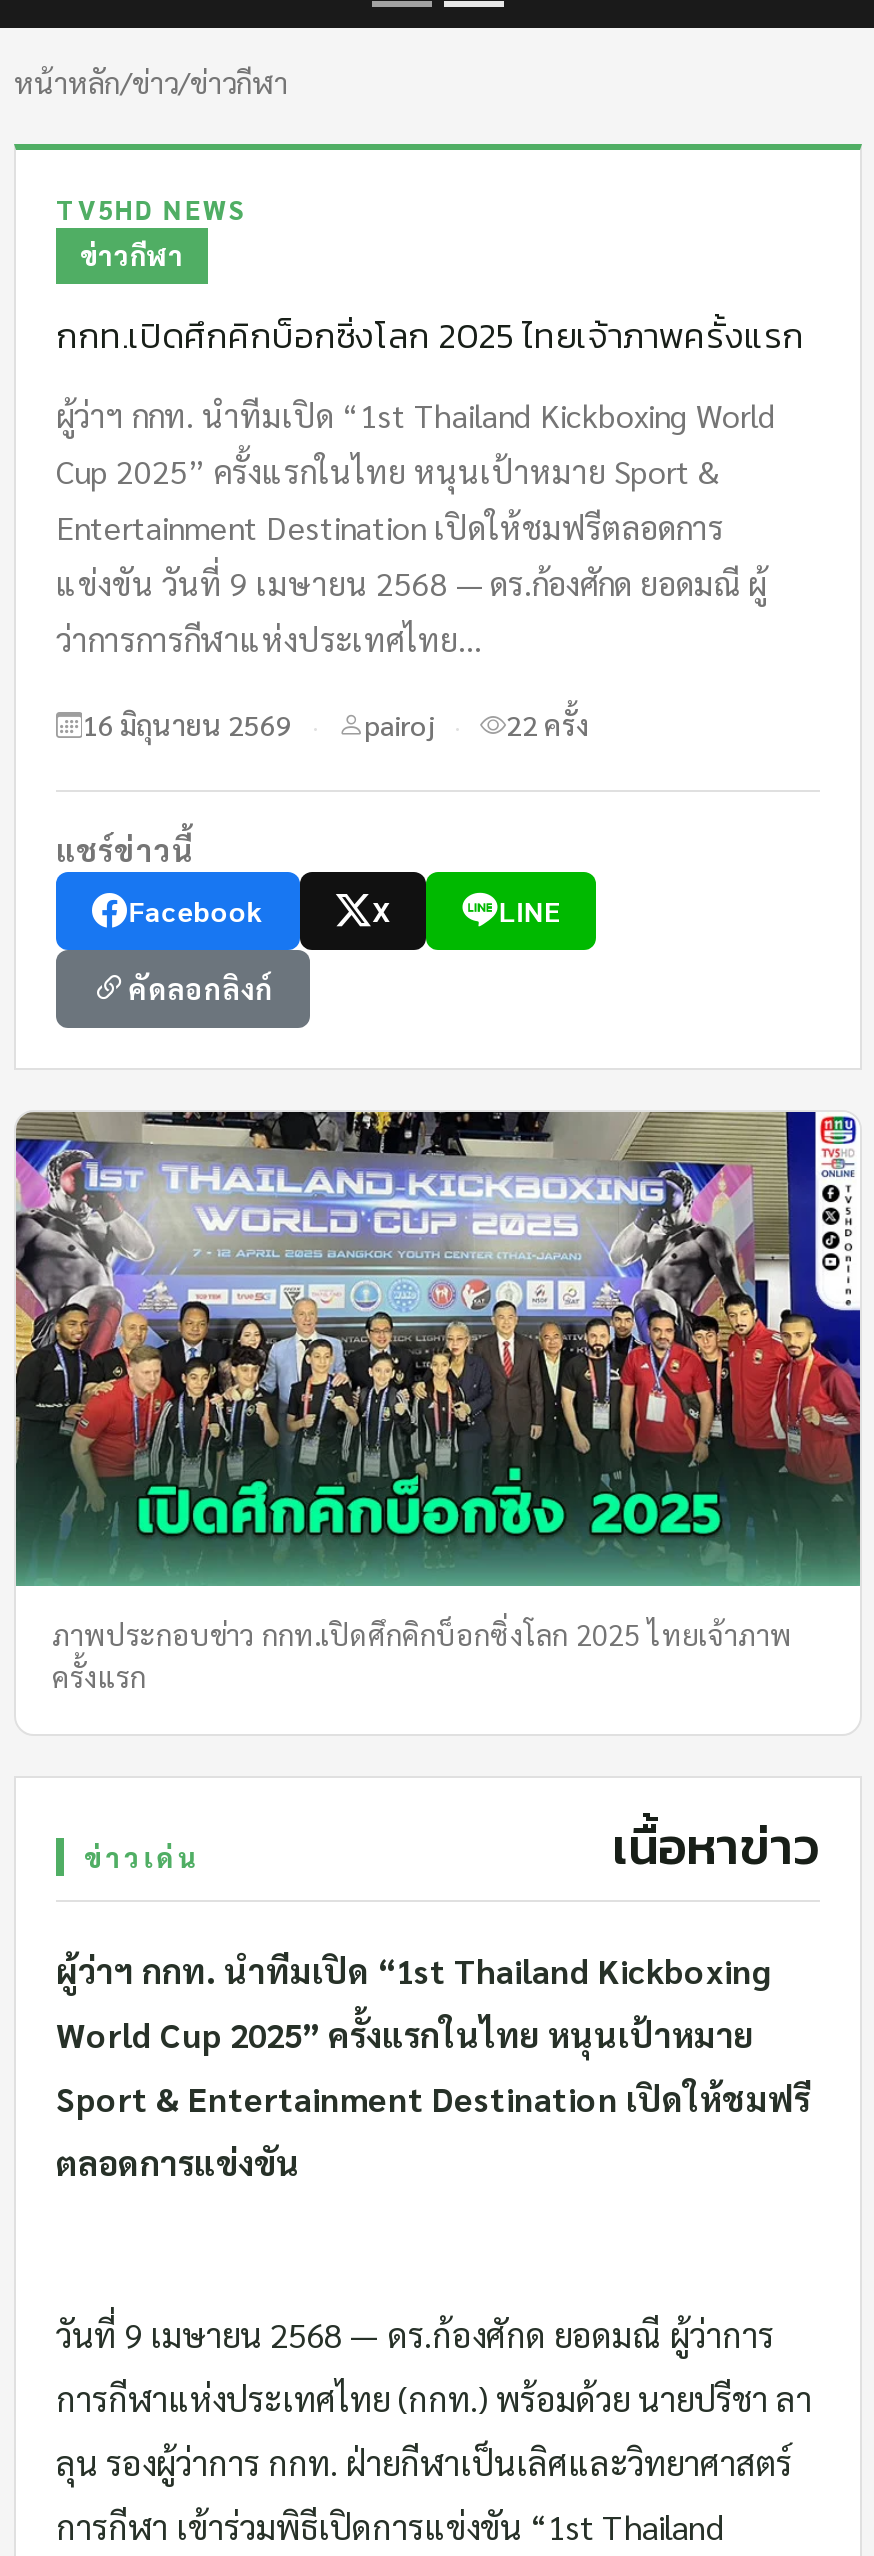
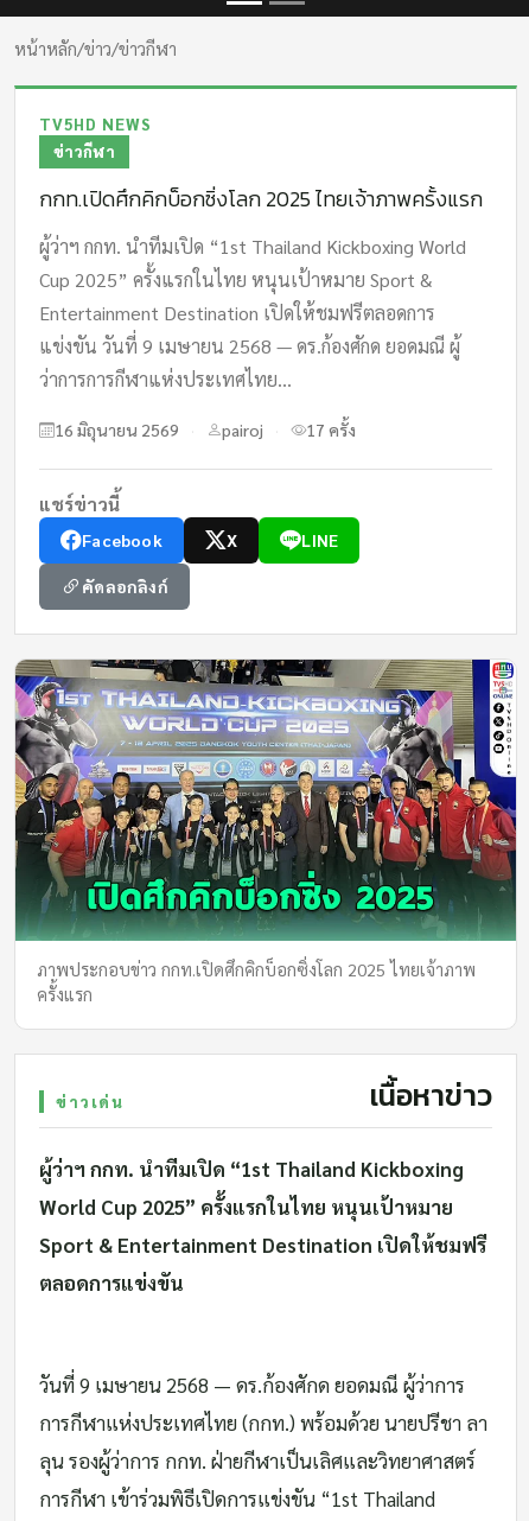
[82,705,590,741] 16 มิถุนายน 2569 · pairoj · 22 ครั้ง -> [55,418,356,440] 16 มิถุนายน 2569 · pairoj · 17 ครั้ง

